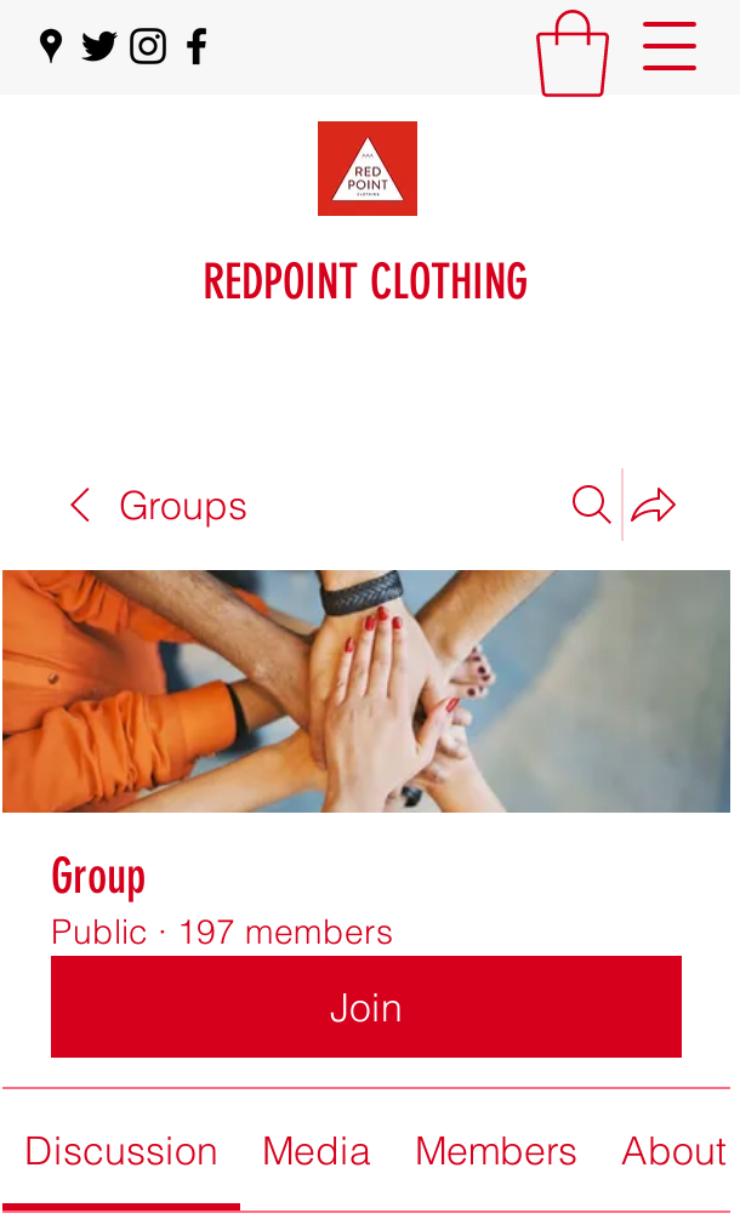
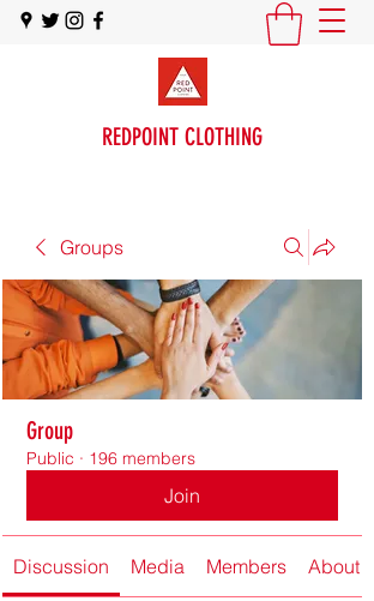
[51,909,393,953] Public · 197 members -> [26,447,195,469] Public · 196 members

